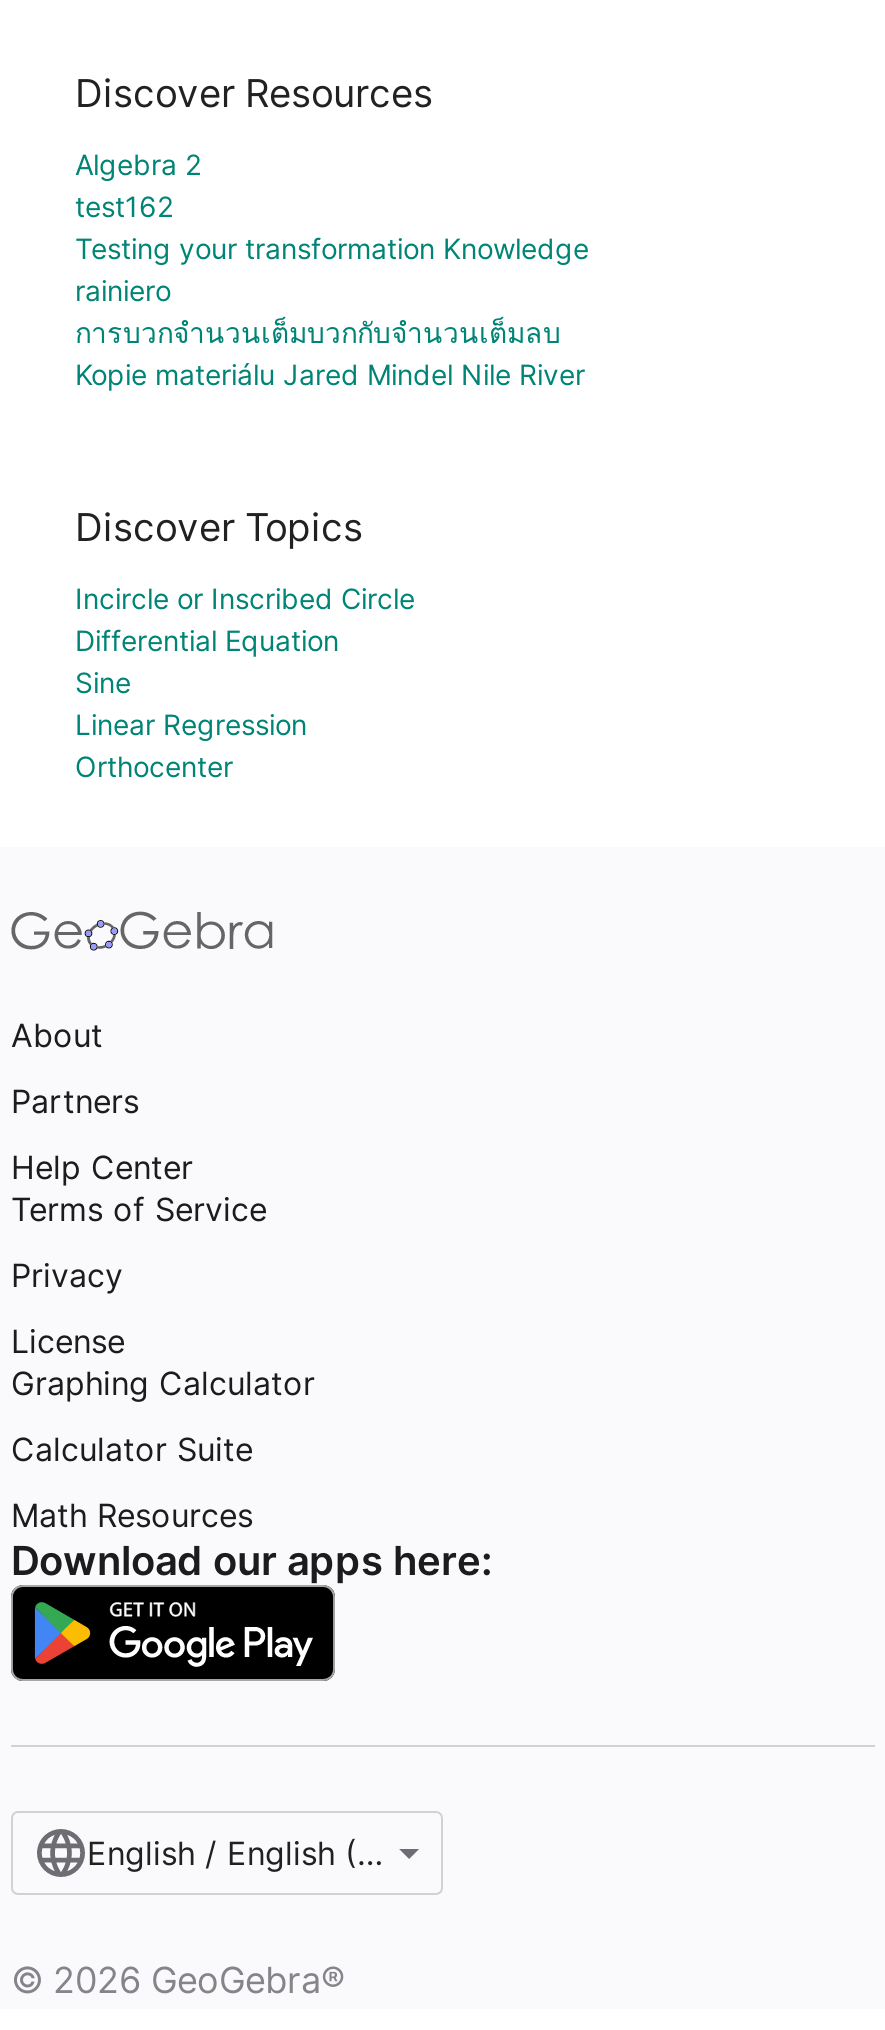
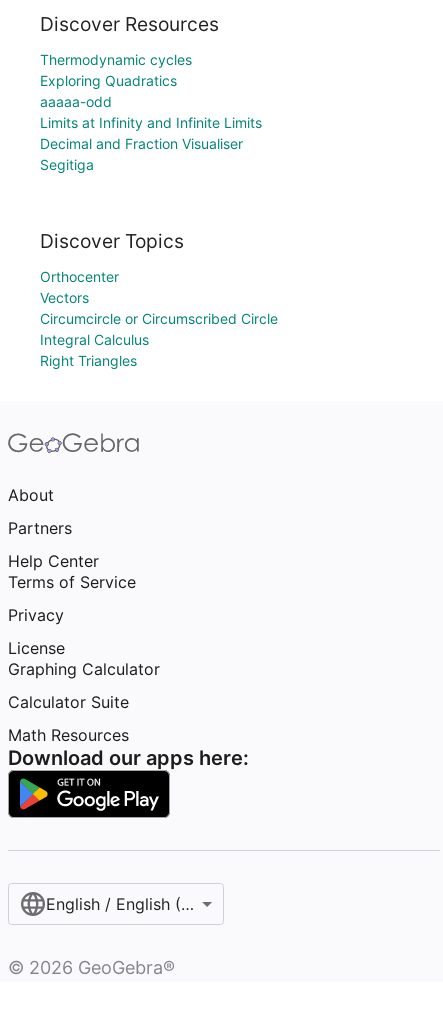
[75,148,589,392] Algebra 2 | test162 | Testing your transformation Knowledge | rainiero | การบวกจำนวนเต็มบวกกับจำนวนเต็มลบ | Kopie materiálu Jared Mindel Nile River -> [40,51,262,173] Thermodynamic cycles | Exploring Quadratics | aaaaa-odd | Limits at Infinity and Infinite Limits | Decimal and Fraction Visualiser | Segitiga
[75,581,415,741] Incircle or Inscribed Circle | Differential Equation | Sine | Linear Regression -> none
moved [75,749,233,783] -> [40,268,119,285]: Orthocenter
none -> [40,289,278,369] Vectors | Circumcircle or Circumscribed Circle | Integral Calculus | Right Triangles

